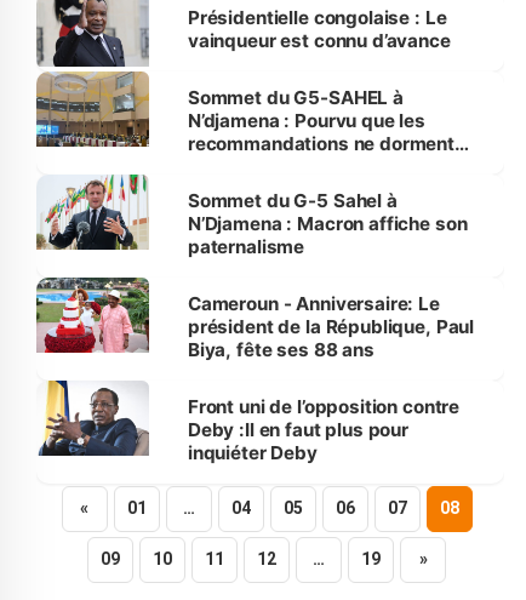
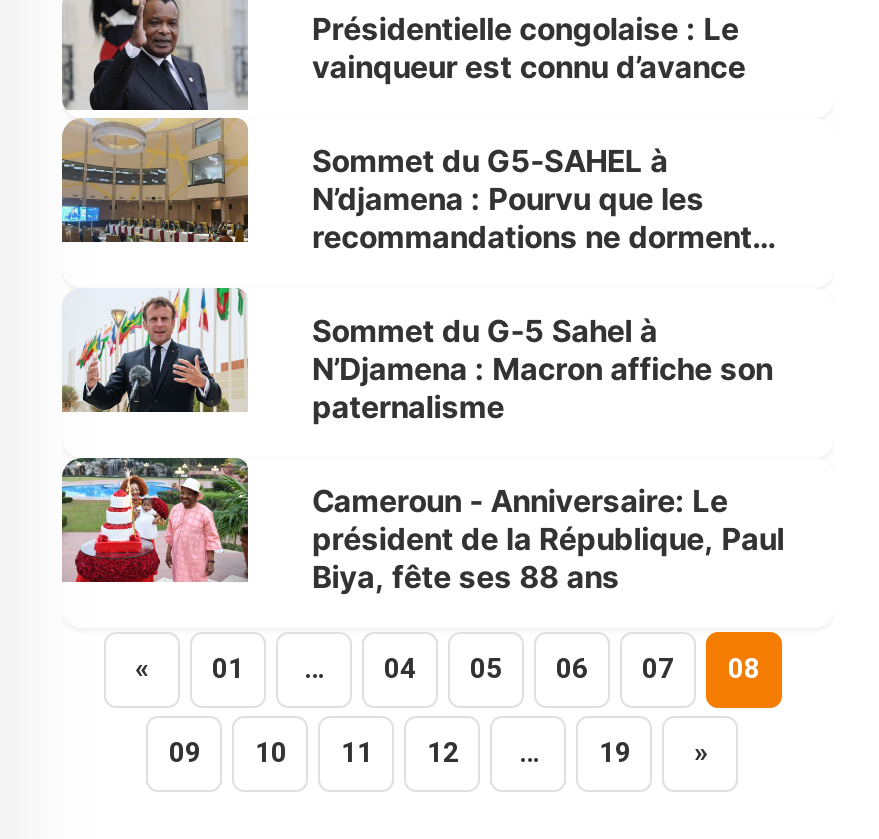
[38,379,459,464] [image] | Front uni de l’opposition contre | Deby :Il en faut plus pour | inquiéter Deby -> none

